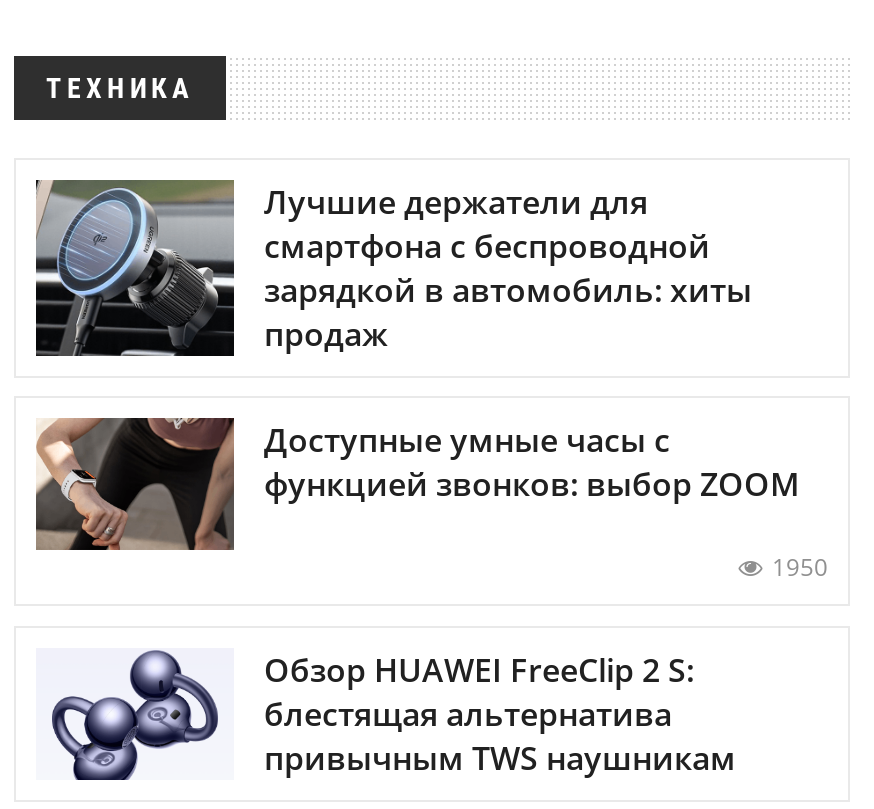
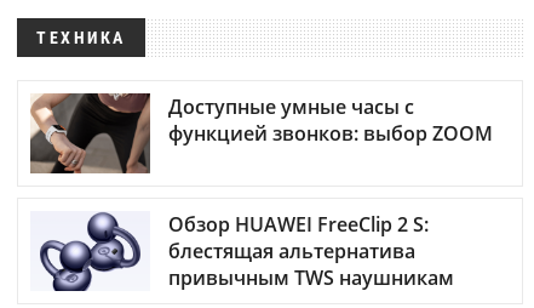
[34,178,752,358] [image] | Лучшие держатели для | смартфона с беспроводной | зарядкой в автомобиль: хиты | продаж -> none
[772,551,828,585] 1950 -> none

